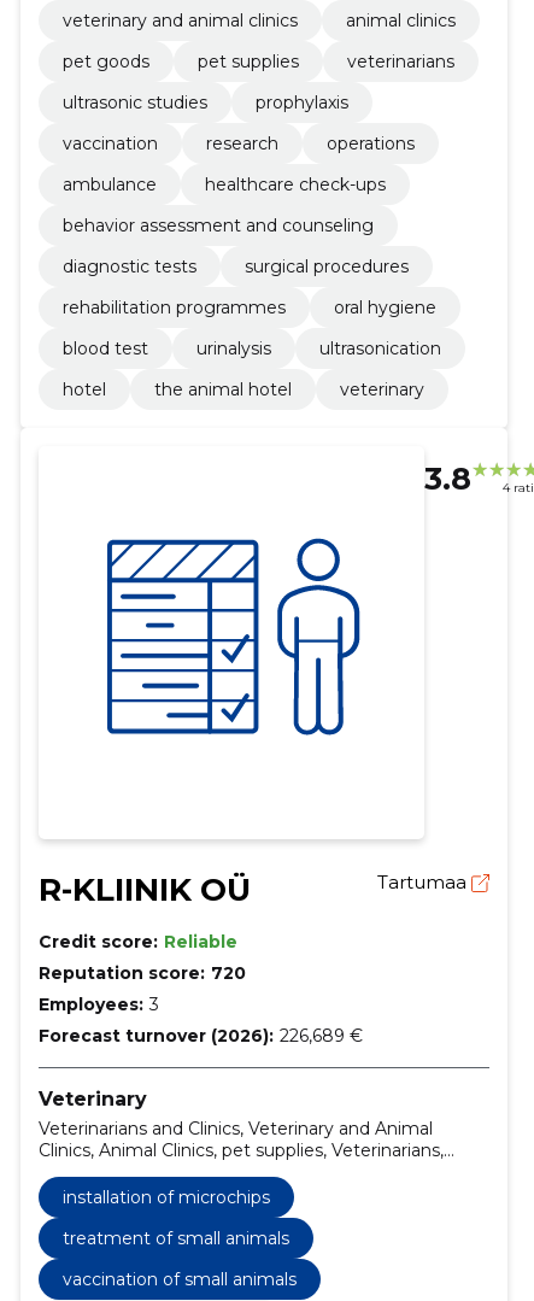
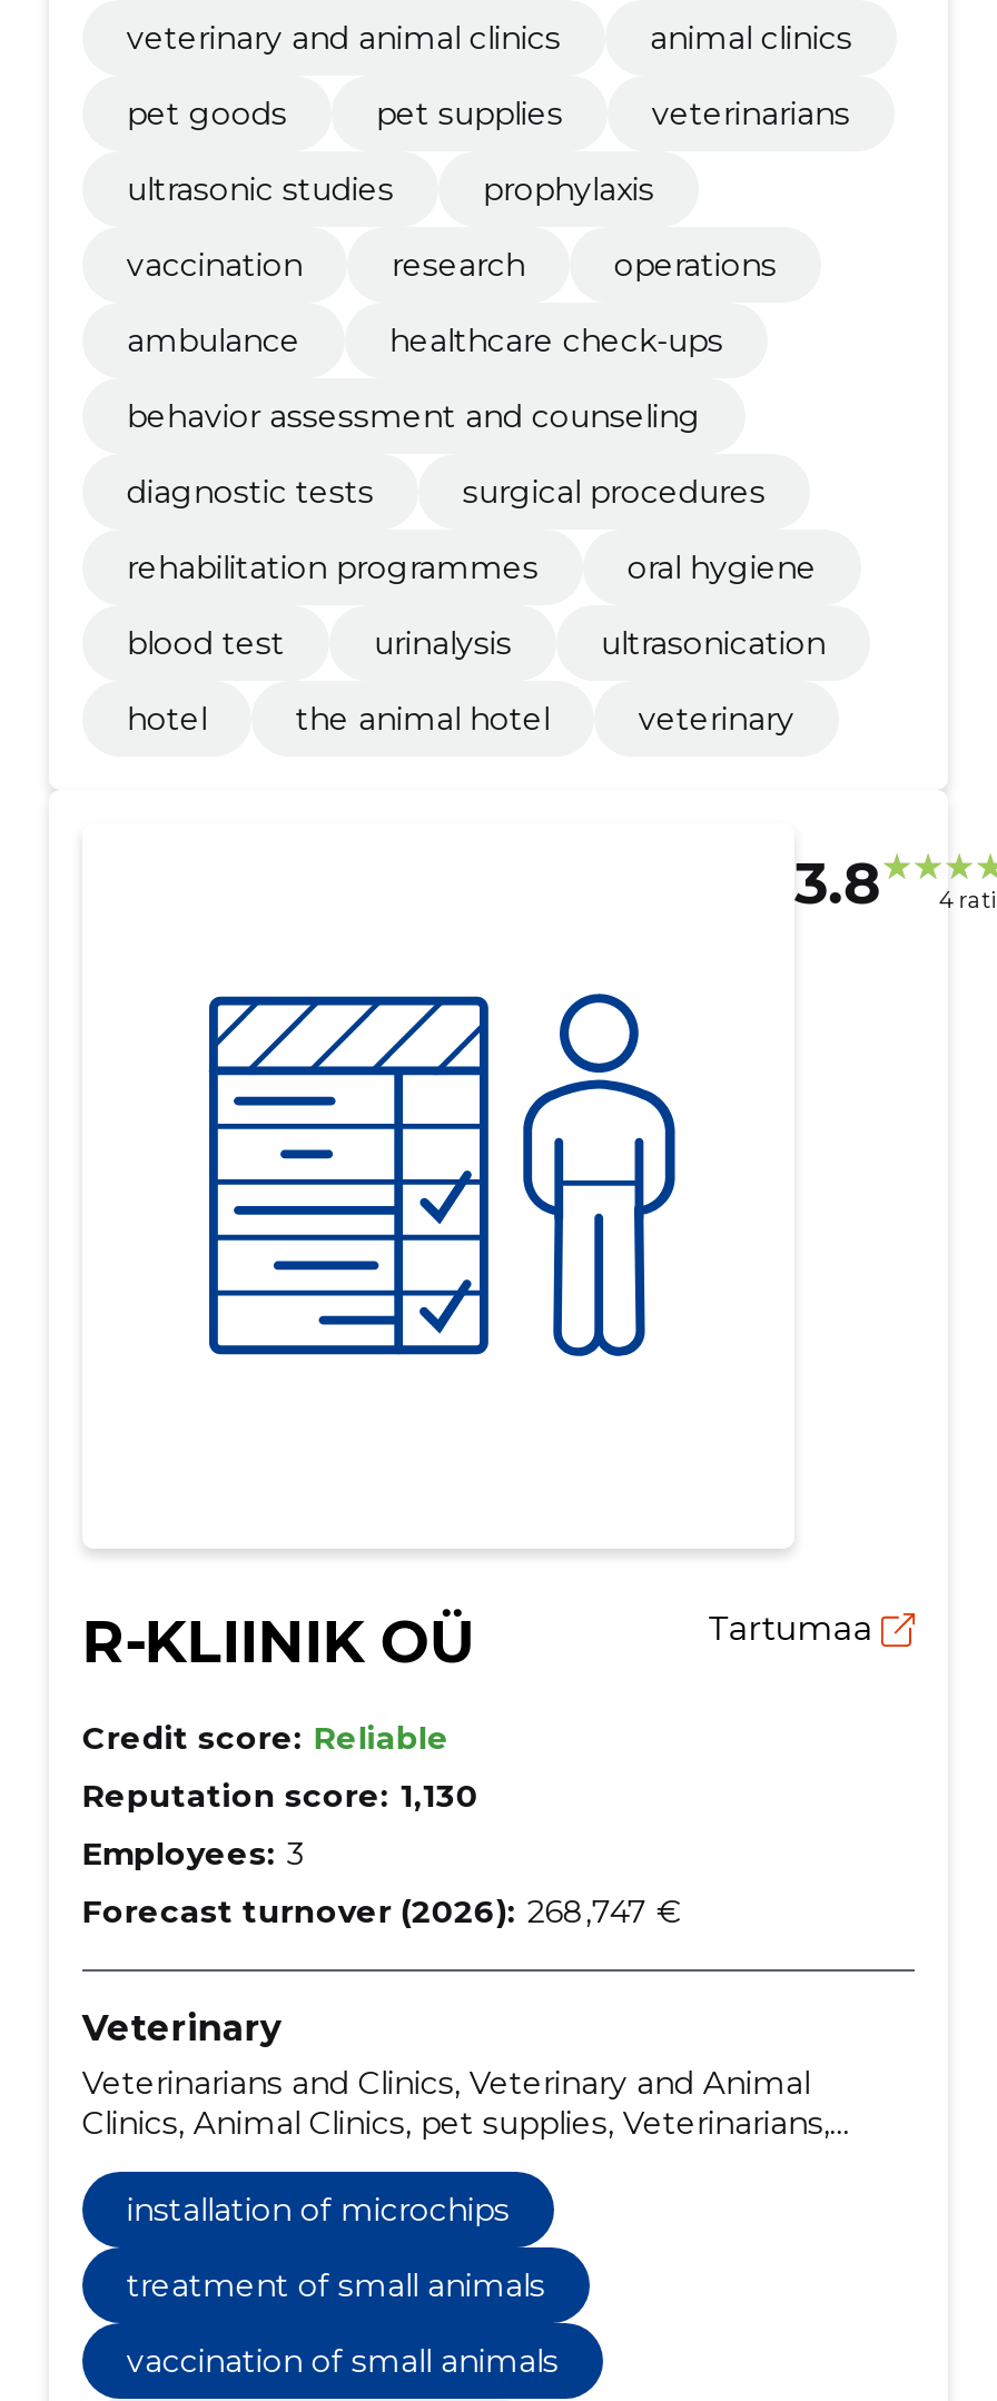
[38,962,246,984] Reputation score: 720 -> [82,1776,478,1816] Reputation score: 1,130
[38,1025,363,1047] Forecast turnover (2026): 226,689 € -> [82,1891,681,1931] Forecast turnover (2026): 268,747 €

